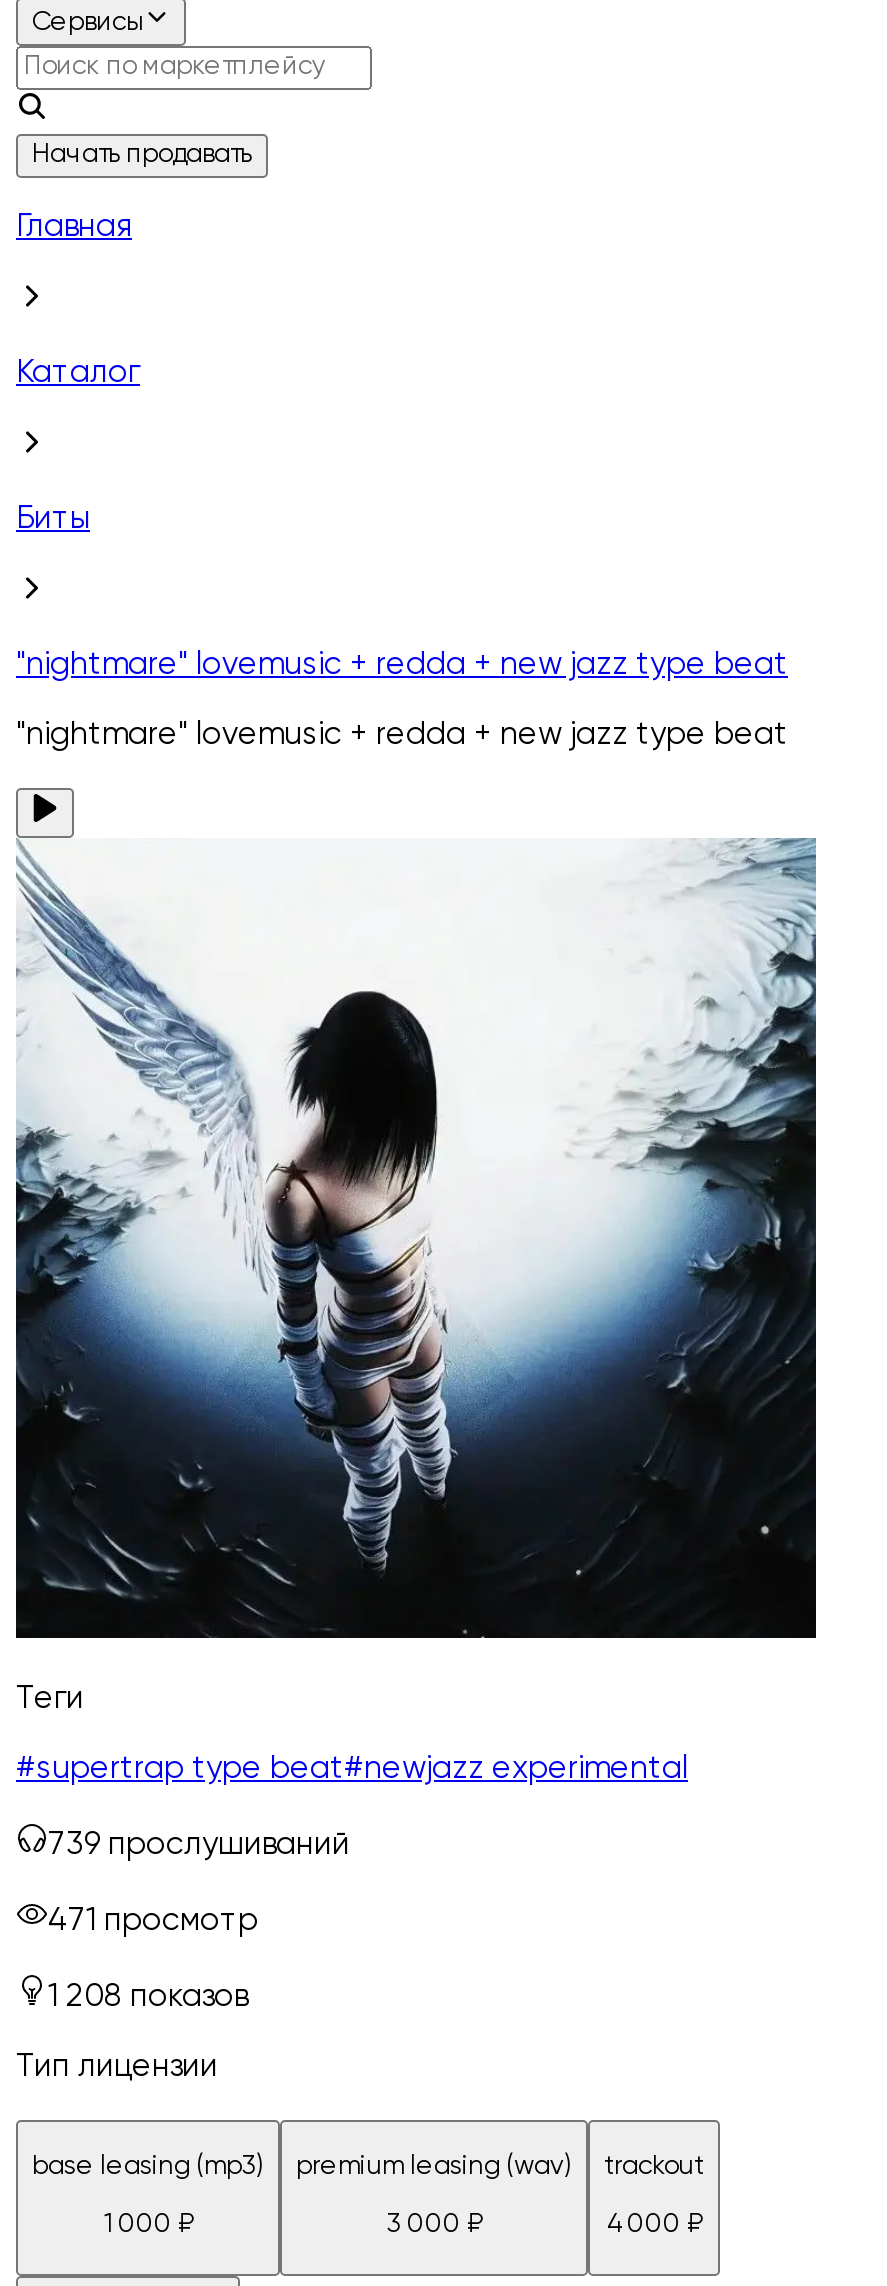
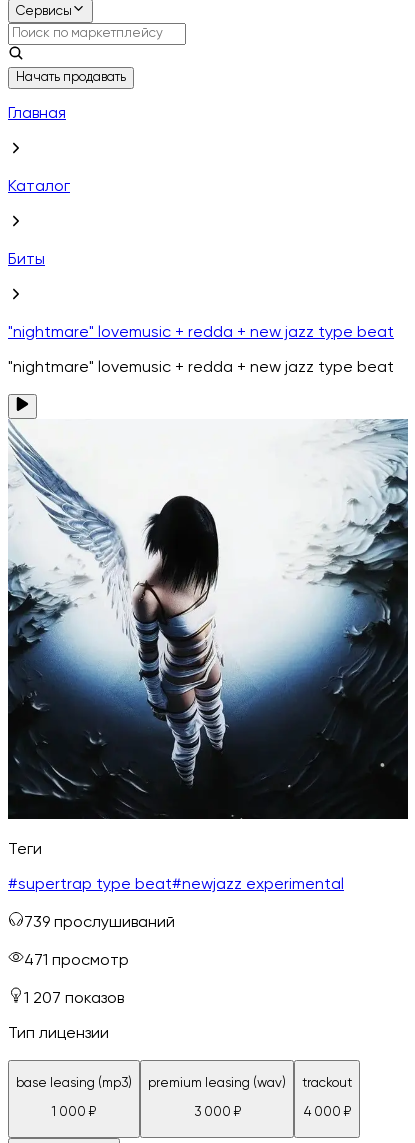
[48,1981,248,2013] 1 208 показов -> [24,991,124,1007] 1 207 показов

